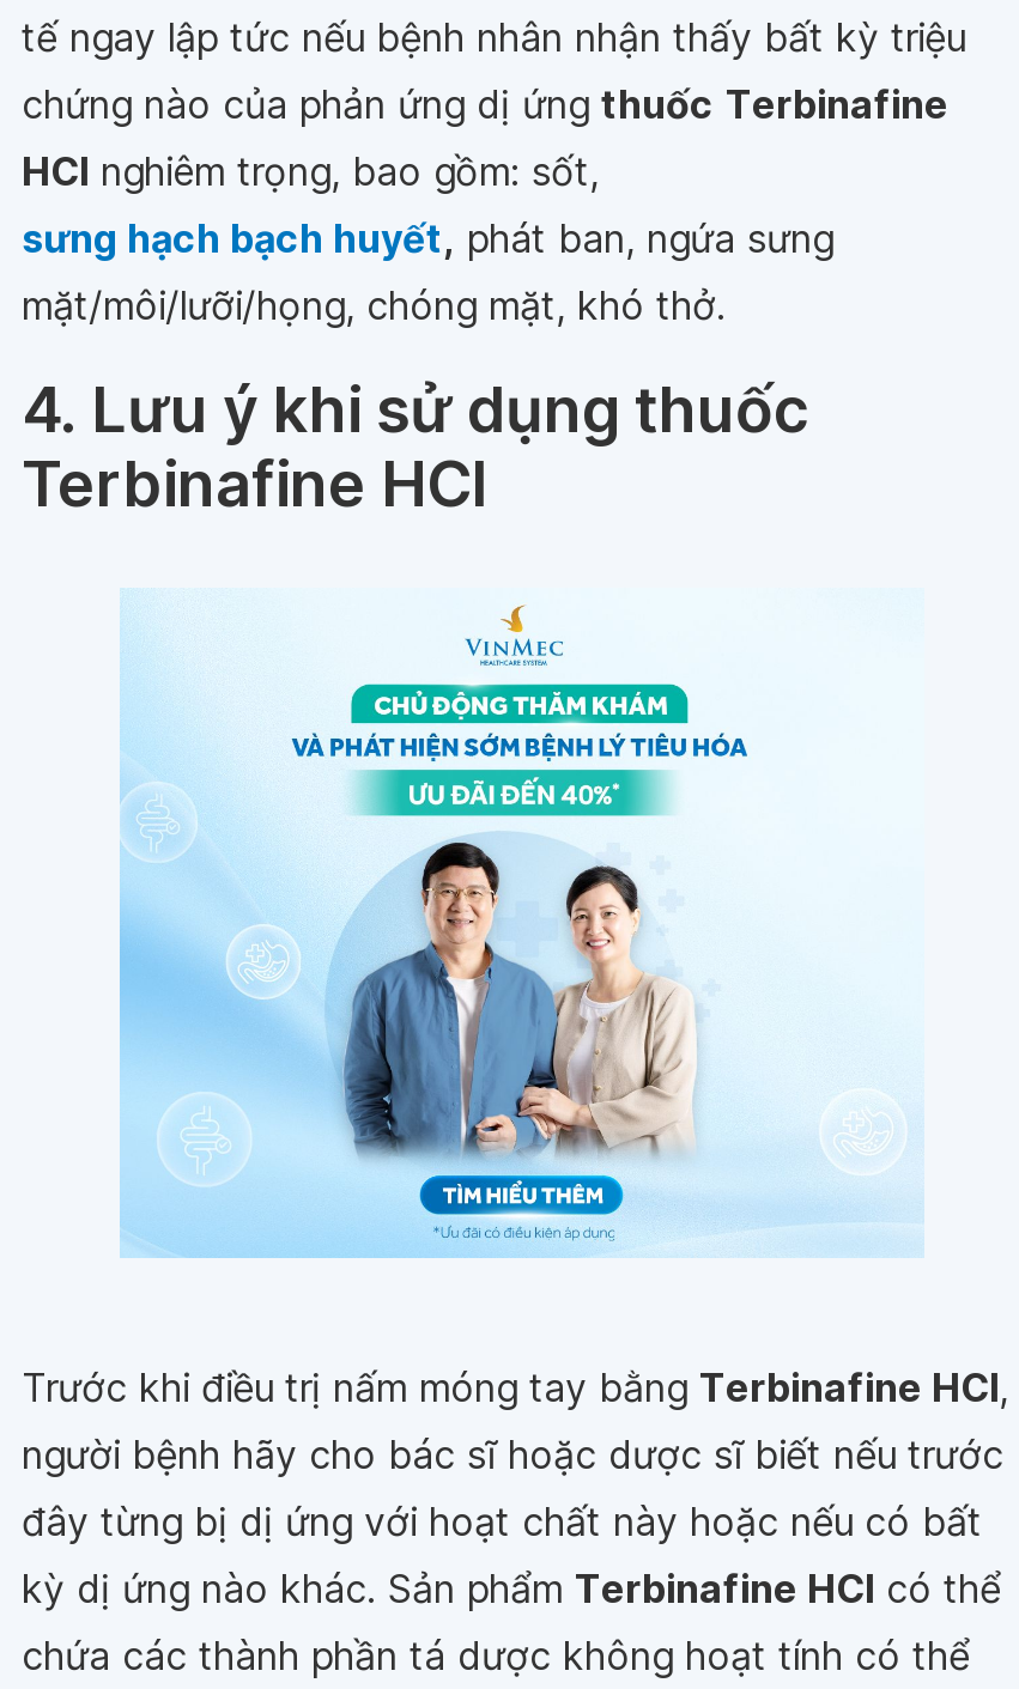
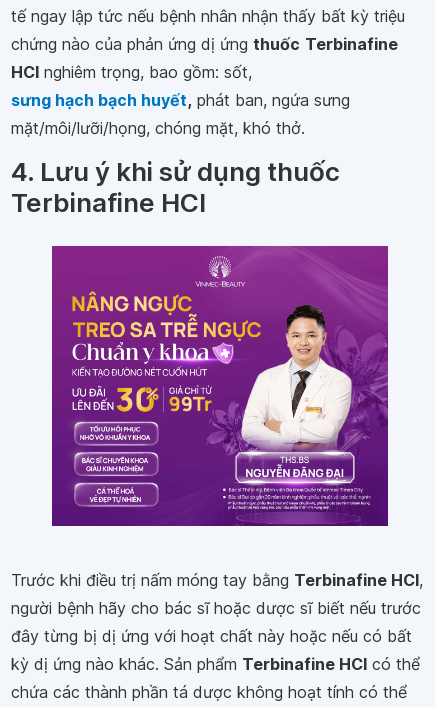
[117,588,924,1258] [image] -> [51,245,389,527] [image]

